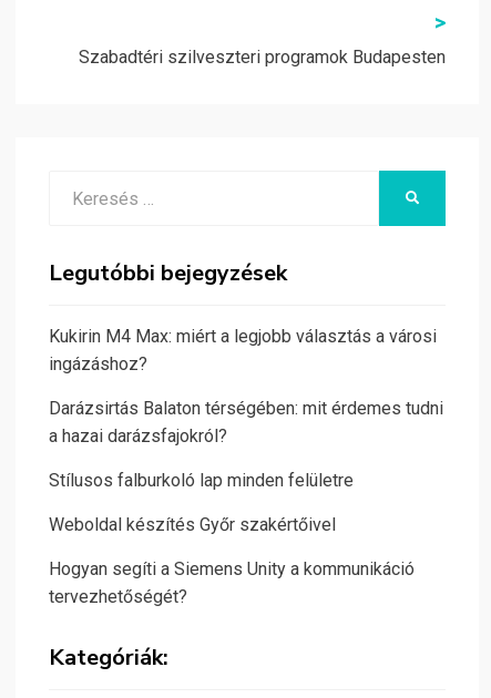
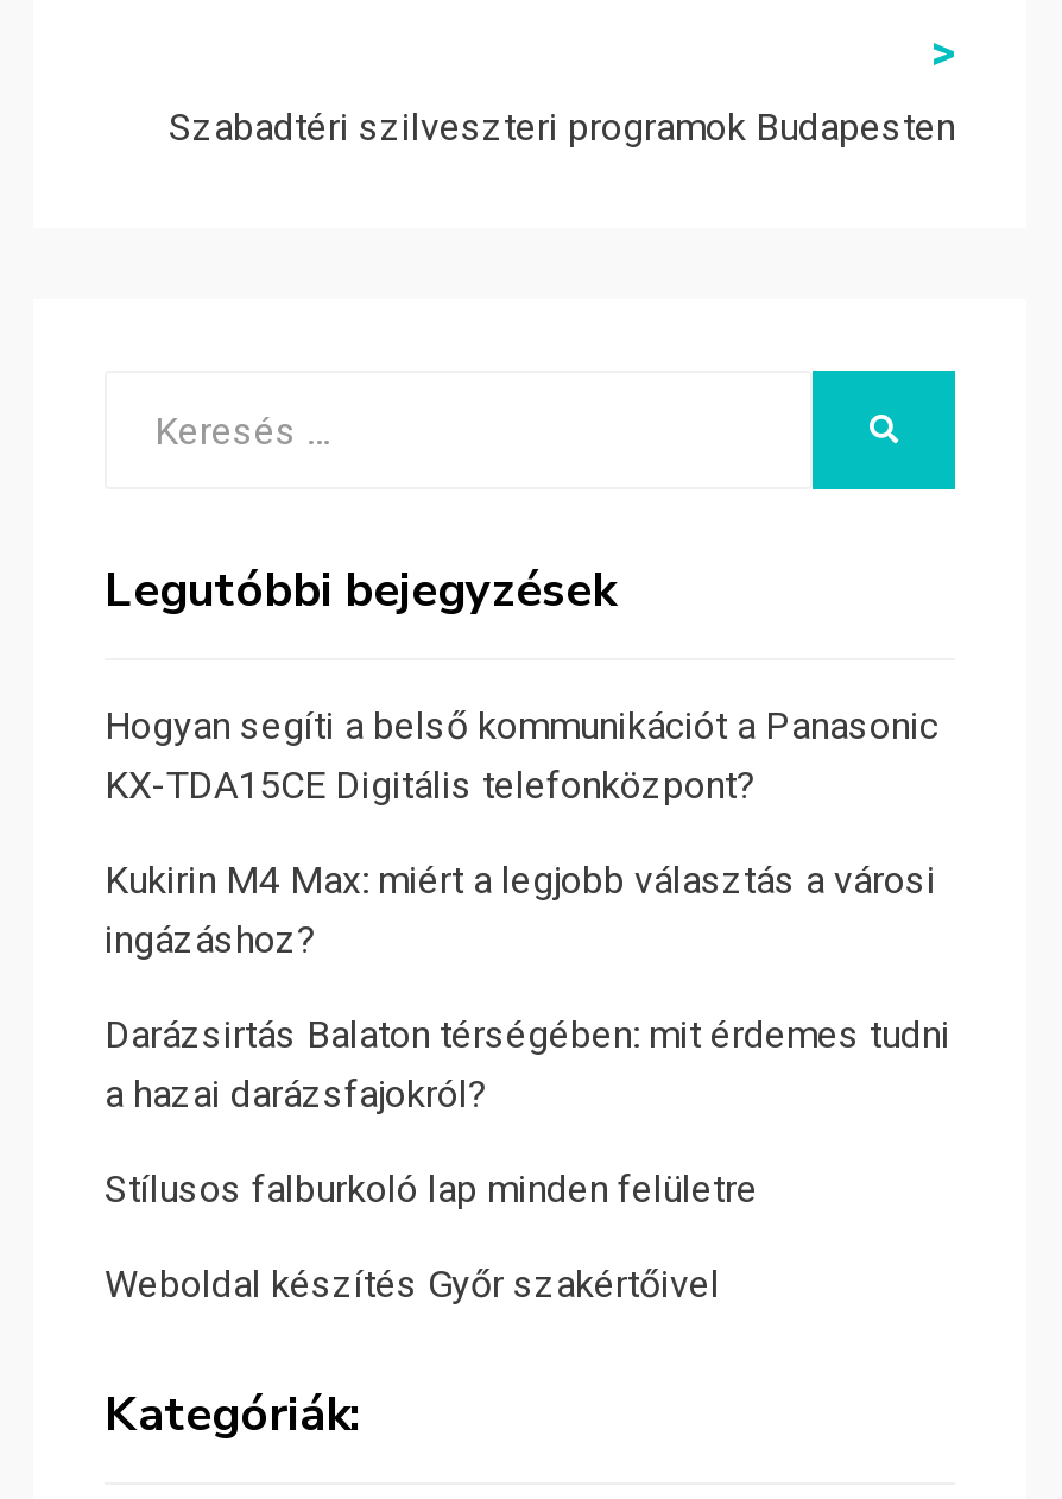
none -> [105,704,938,808] Hogyan segíti a belső kommunikációt a Panasonic | KX-TDA15CE Digitális telefonközpont?
moved [49,326,443,535] -> [105,858,950,1307]: Kukirin M4 Max: miért a legjobb választás a városi | ingázáshoz? | Darázsirtás Balaton térségében: mit érdemes tudni | a hazai darázsfajokról? | Stílusos falburkoló lap minden felületre | Weboldal készítés Győr szakértőivel
[49,559,415,607] Hogyan segíti a Siemens Unity a kommunikáció | tervezhetőségét? -> none

